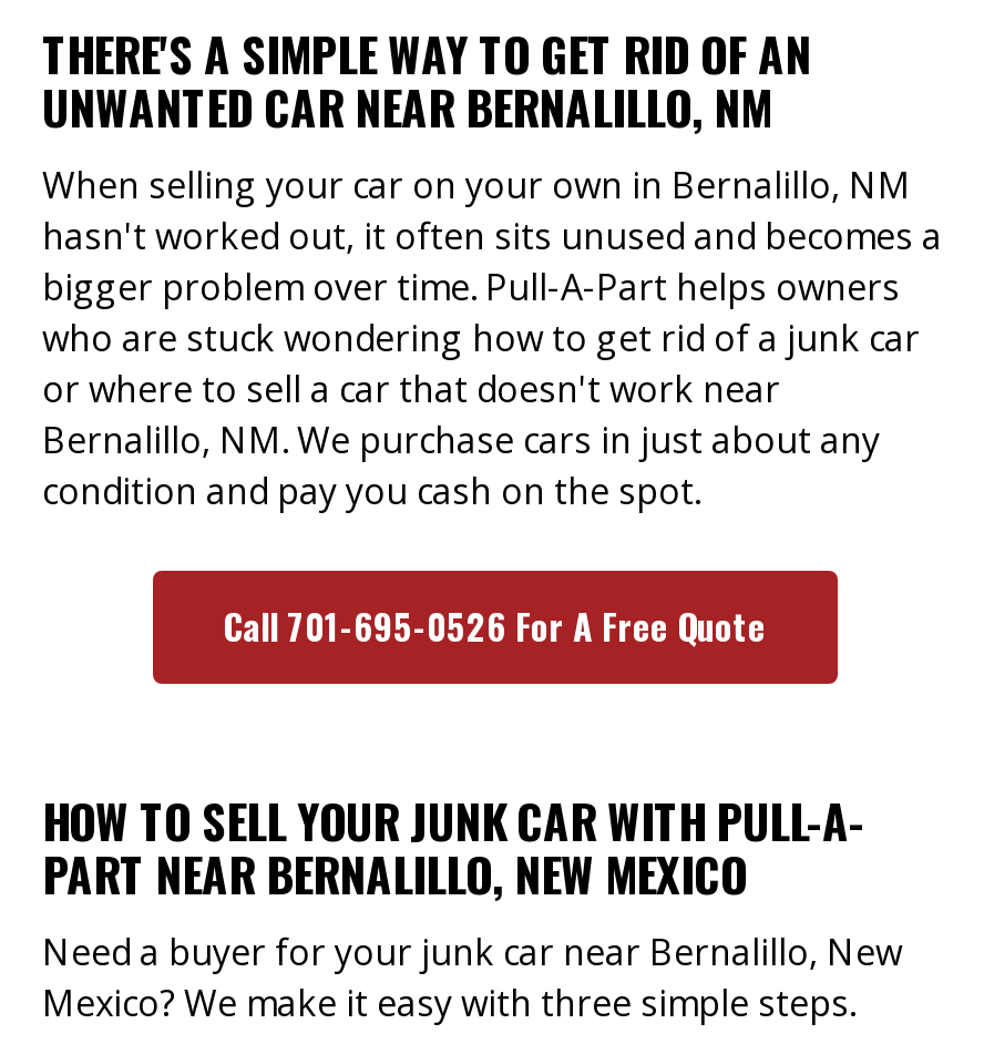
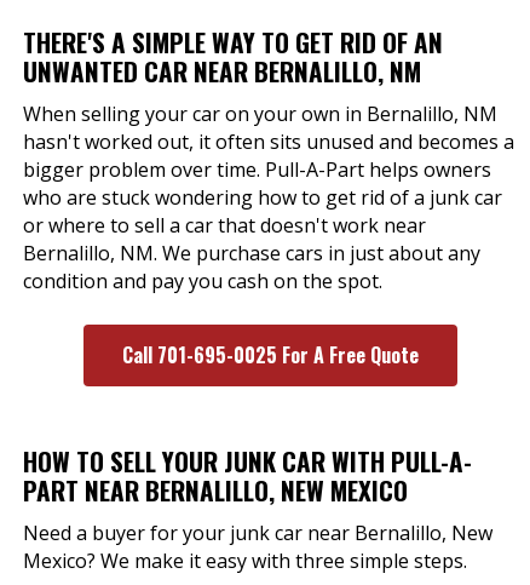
[223,600,766,653] Call 701-695-0526 For A Free Quote -> [122,340,418,369] Call 701-695-0025 For A Free Quote

